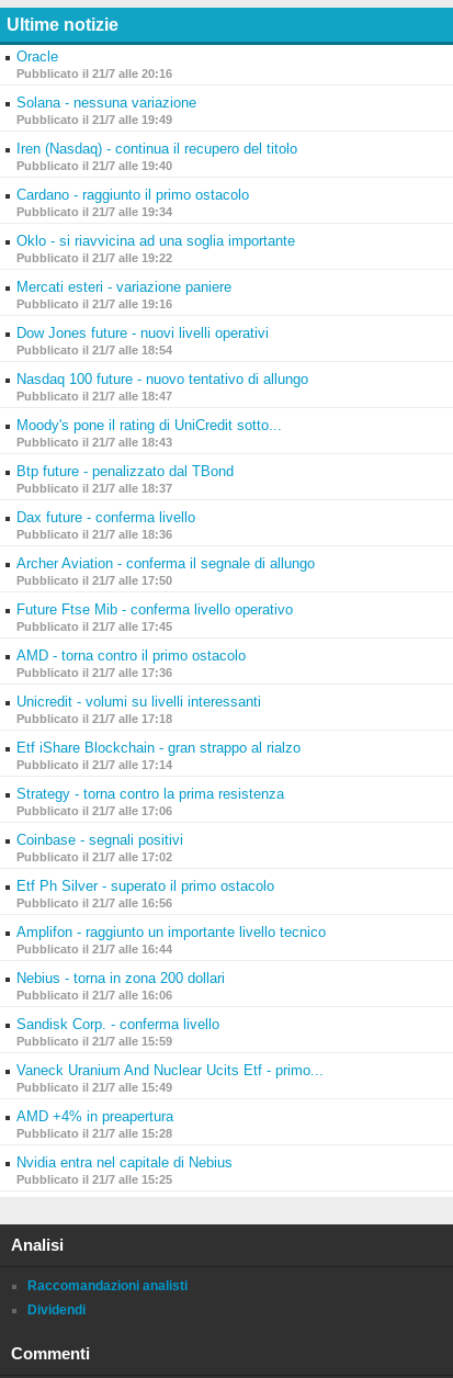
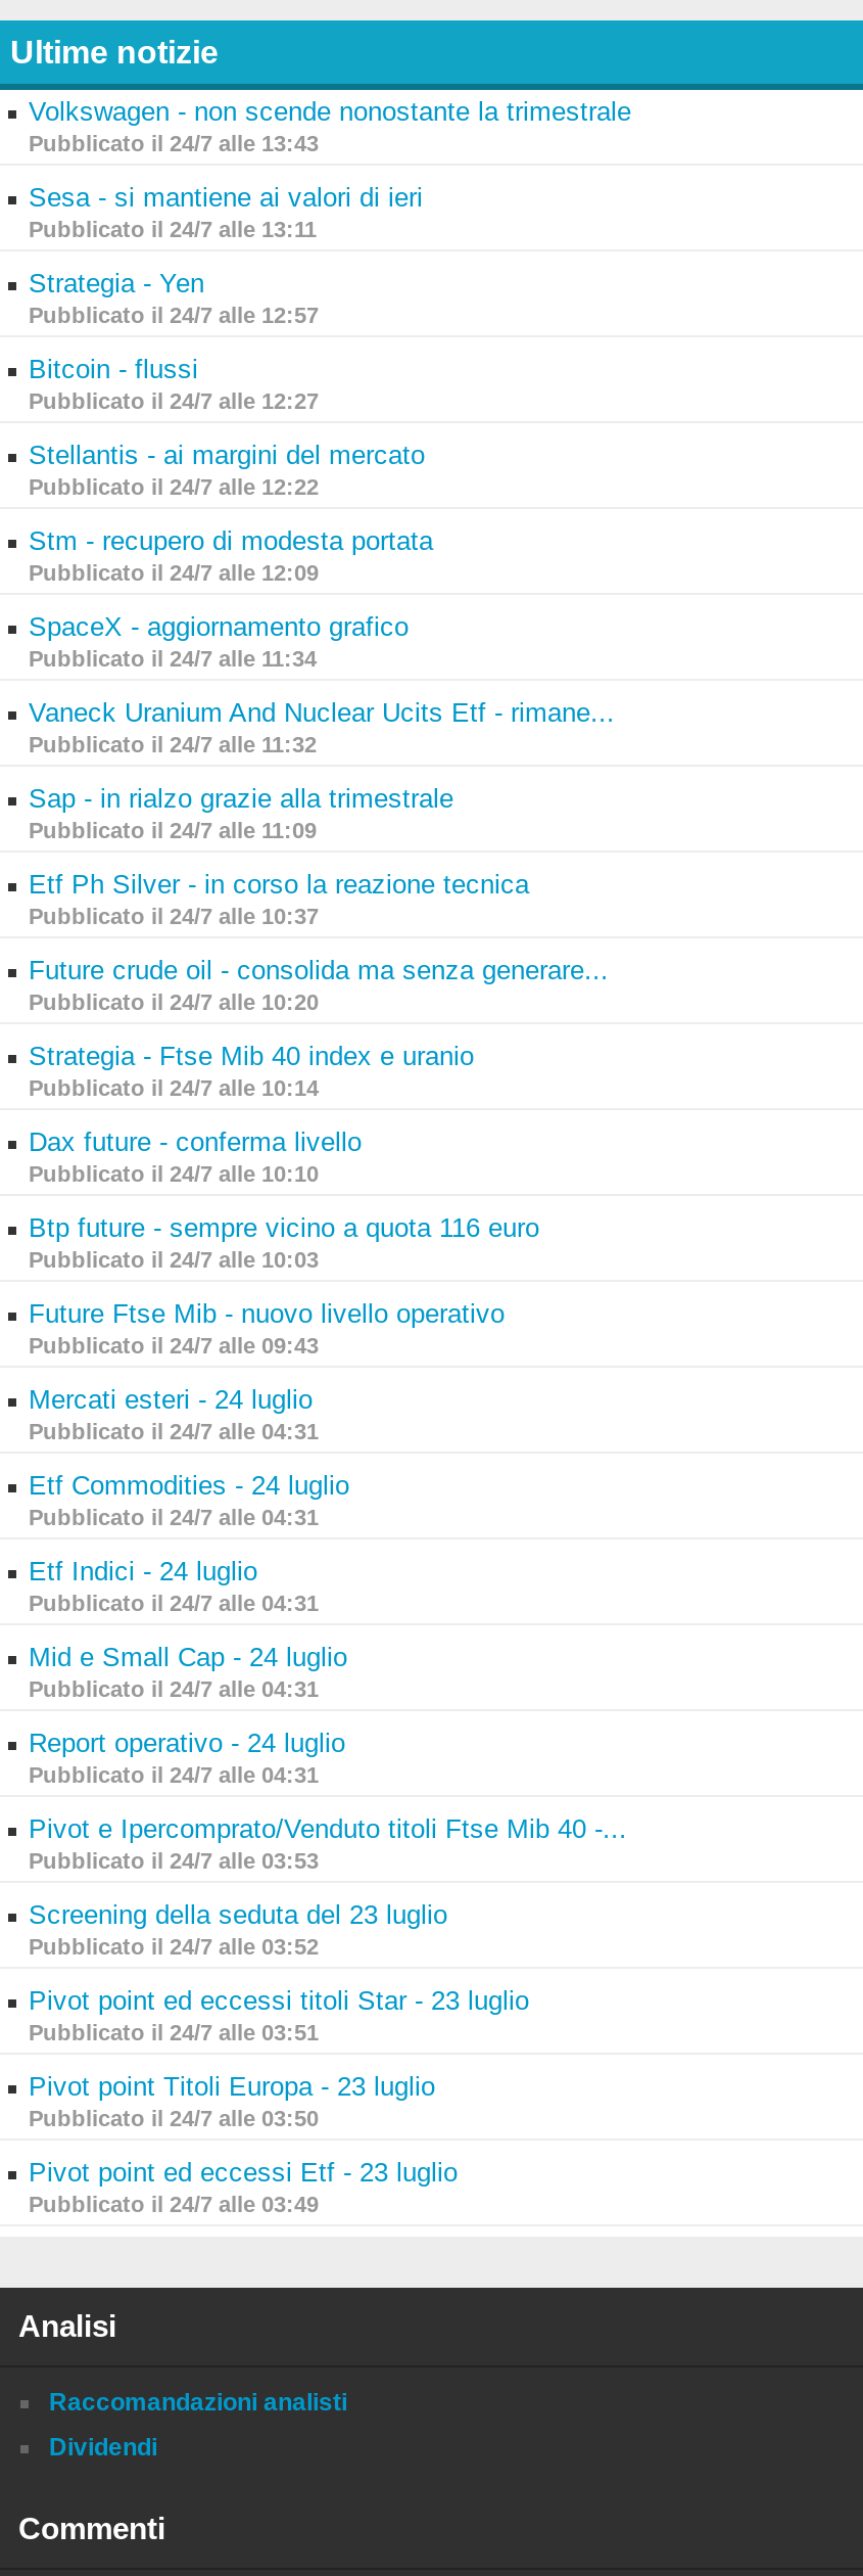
[16,48,308,495] Oracle | Pubblicato il 21/7 alle 20:16 | Solana - nessuna variazione | Pubblicato il 21/7 alle 19:49 | Iren (Nasdaq) - continua il recupero del titolo | Pubblicato il 21/7 alle 19:40 | Cardano - raggiunto il primo ostacolo | Pubblicato il 21/7 alle 19:34 | Oklo - si riavvicina ad una soglia importante | Pubblicato il 21/7 alle 19:22 | Mercati esteri - variazione paniere | Pubblicato il 21/7 alle 19:16 | Dow Jones future - nuovi livelli operativi | Pubblicato il 21/7 alle 18:54 | Nasdaq 100 future - nuovo tentativo di allungo | Pubblicato il 21/7 alle 18:47 | Moody's pone il rating di UniCredit sotto... | Pubblicato il 21/7 alle 18:43 | Btp future - penalizzato dal TBond | Pubblicato il 21/7 alle 18:37 -> [29,96,631,1100] Volkswagen - non scende nonostante la trimestrale | Pubblicato il 24/7 alle 13:43 | Sesa - si mantiene ai valori di ieri | Pubblicato il 24/7 alle 13:11 | Strategia - Yen | Pubblicato il 24/7 alle 12:57 | Bitcoin - flussi | Pubblicato il 24/7 alle 12:27 | Stellantis - ai margini del mercato | Pubblicato il 24/7 alle 12:22 | Stm - recupero di modesta portata | Pubblicato il 24/7 alle 12:09 | SpaceX - aggiornamento grafico | Pubblicato il 24/7 alle 11:34 | Vaneck Uranium And Nuclear Ucits Etf - rimane... | Pubblicato il 24/7 alle 11:32 | Sap - in rialzo grazie alla trimestrale | Pubblicato il 24/7 alle 11:09 | Etf Ph Silver - in corso la reazione tecnica | Pubblicato il 24/7 alle 10:37 | Future crude oil - consolida ma senza generare... | Pubblicato il 24/7 alle 10:20 | Strategia - Ftse Mib 40 index e uranio | Pubblicato il 24/7 alle 10:14
moved [16,509,195,526] -> [29,1127,362,1158]: Dax future - conferma livello
[16,528,326,1186] Pubblicato il 21/7 alle 18:36 | Archer Aviation - conferma il segnale di allungo | Pubblicato il 21/7 alle 17:50 | Future Ftse Mib - conferma livello operativo | Pubblicato il 21/7 alle 17:45 | AMD - torna contro il primo ostacolo | Pubblicato il 21/7 alle 17:36 | Unicredit - volumi su livelli interessanti | Pubblicato il 21/7 alle 17:18 | Etf iShare Blockchain - gran strappo al rialzo | Pubblicato il 21/7 alle 17:14 | Strategy - torna contro la prima resistenza | Pubblicato il 21/7 alle 17:06 | Coinbase - segnali positivi | Pubblicato il 21/7 alle 17:02 | Etf Ph Silver - superato il primo ostacolo | Pubblicato il 21/7 alle 16:56 | Amplifon - raggiunto un importante livello tecnico | Pubblicato il 21/7 alle 16:44 | Nebius - torna in zona 200 dollari | Pubblicato il 21/7 alle 16:06 | Sandisk Corp. - conferma livello | Pubblicato il 21/7 alle 15:59 | Vaneck Uranium And Nuclear Ucits Etf - primo... | Pubblicato il 21/7 alle 15:49 | AMD +4% in preapertura | Pubblicato il 21/7 alle 15:28 | Nvidia entra nel capitale di Nebius | Pubblicato il 21/7 alle 15:25 -> [29,1162,627,2217] Pubblicato il 24/7 alle 10:10 | Btp future - sempre vicino a quota 116 euro | Pubblicato il 24/7 alle 10:03 | Future Ftse Mib - nuovo livello operativo | Pubblicato il 24/7 alle 09:43 | Mercati esteri - 24 luglio | Pubblicato il 24/7 alle 04:31 | Etf Commodities - 24 luglio | Pubblicato il 24/7 alle 04:31 | Etf Indici - 24 luglio | Pubblicato il 24/7 alle 04:31 | Mid e Small Cap - 24 luglio | Pubblicato il 24/7 alle 04:31 | Report operativo - 24 luglio | Pubblicato il 24/7 alle 04:31 | Pivot e Ipercomprato/Venduto titoli Ftse Mib 40 -... | Pubblicato il 24/7 alle 03:53 | Screening della seduta del 23 luglio | Pubblicato il 24/7 alle 03:52 | Pivot point ed eccessi titoli Star - 23 luglio | Pubblicato il 24/7 alle 03:51 | Pivot point Titoli Europa - 23 luglio | Pubblicato il 24/7 alle 03:50 | Pivot point ed eccessi Etf - 23 luglio | Pubblicato il 24/7 alle 03:49

